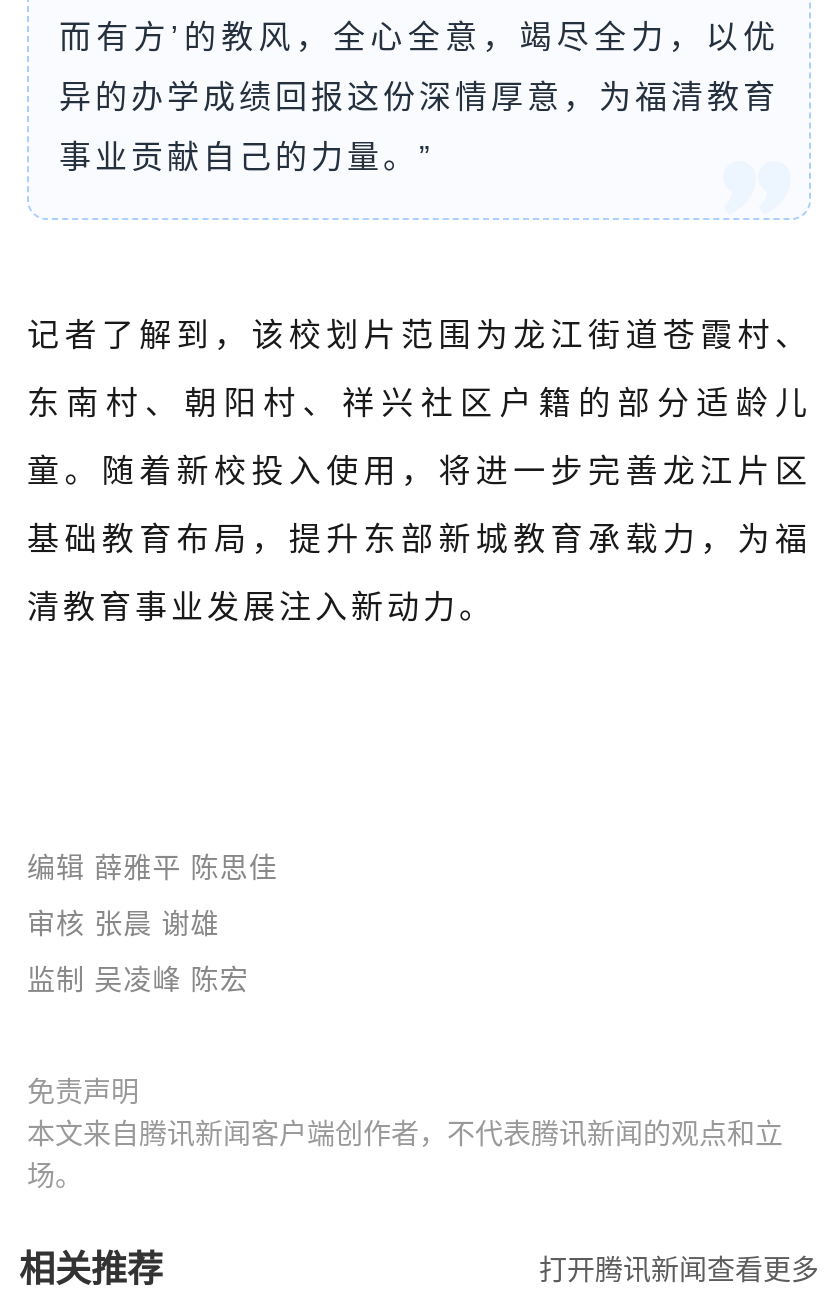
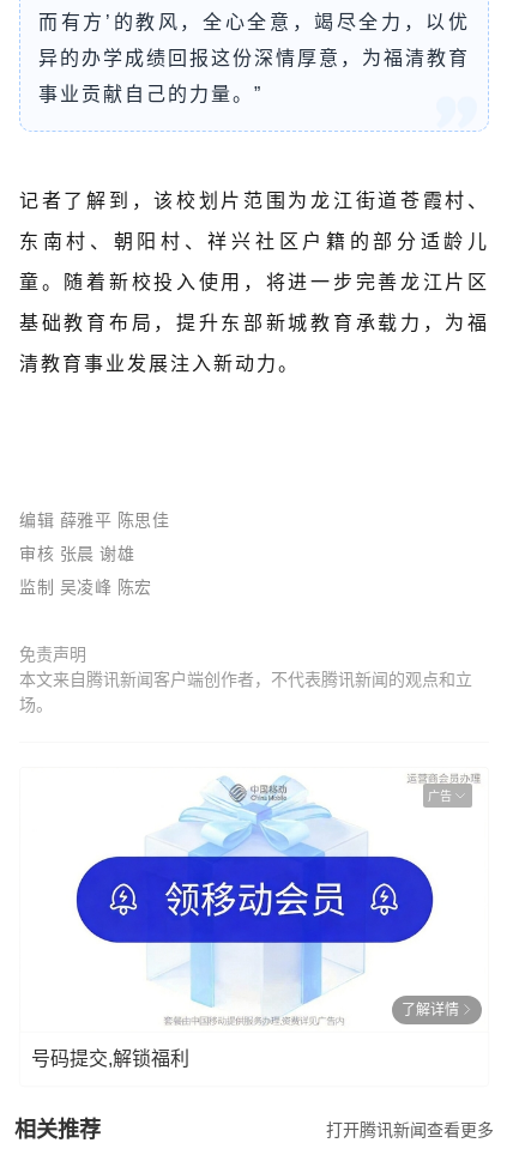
none -> [31,1002,459,1069] 了解详情 | 号码提交,解锁福利
none -> [76,774,483,1026] [image] | 广告

